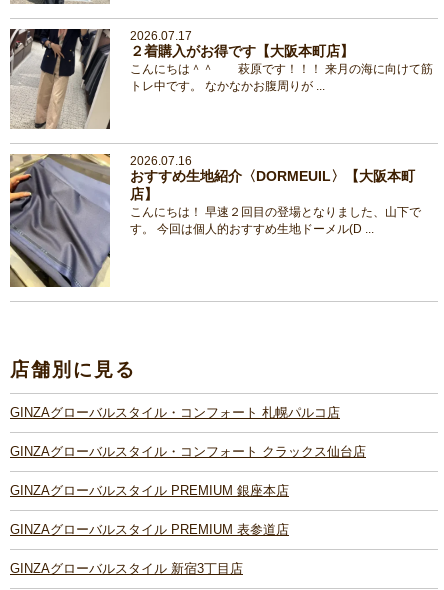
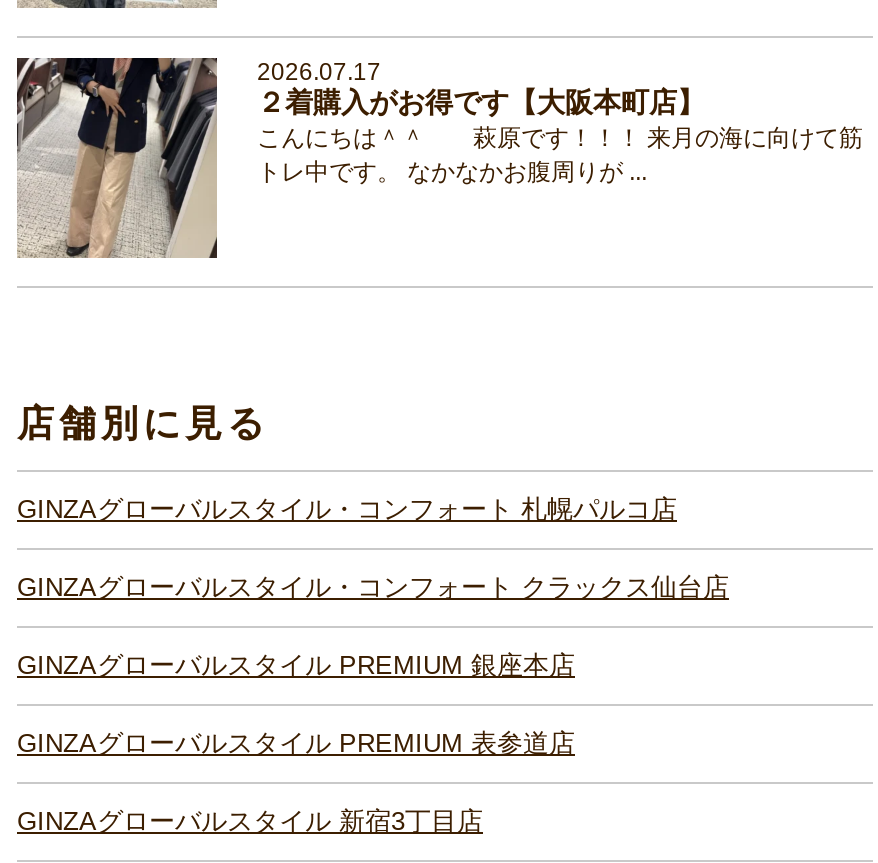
[9,153,421,288] [image] | 2026.07.16 | おすすめ生地紹介〈DORMEUIL〉【大阪本町 | 店】 | こんにちは！ 早速２回目の登場となりました、山下で | す。 今回は個人的おすすめ生地ドーメル(D ... -> none

